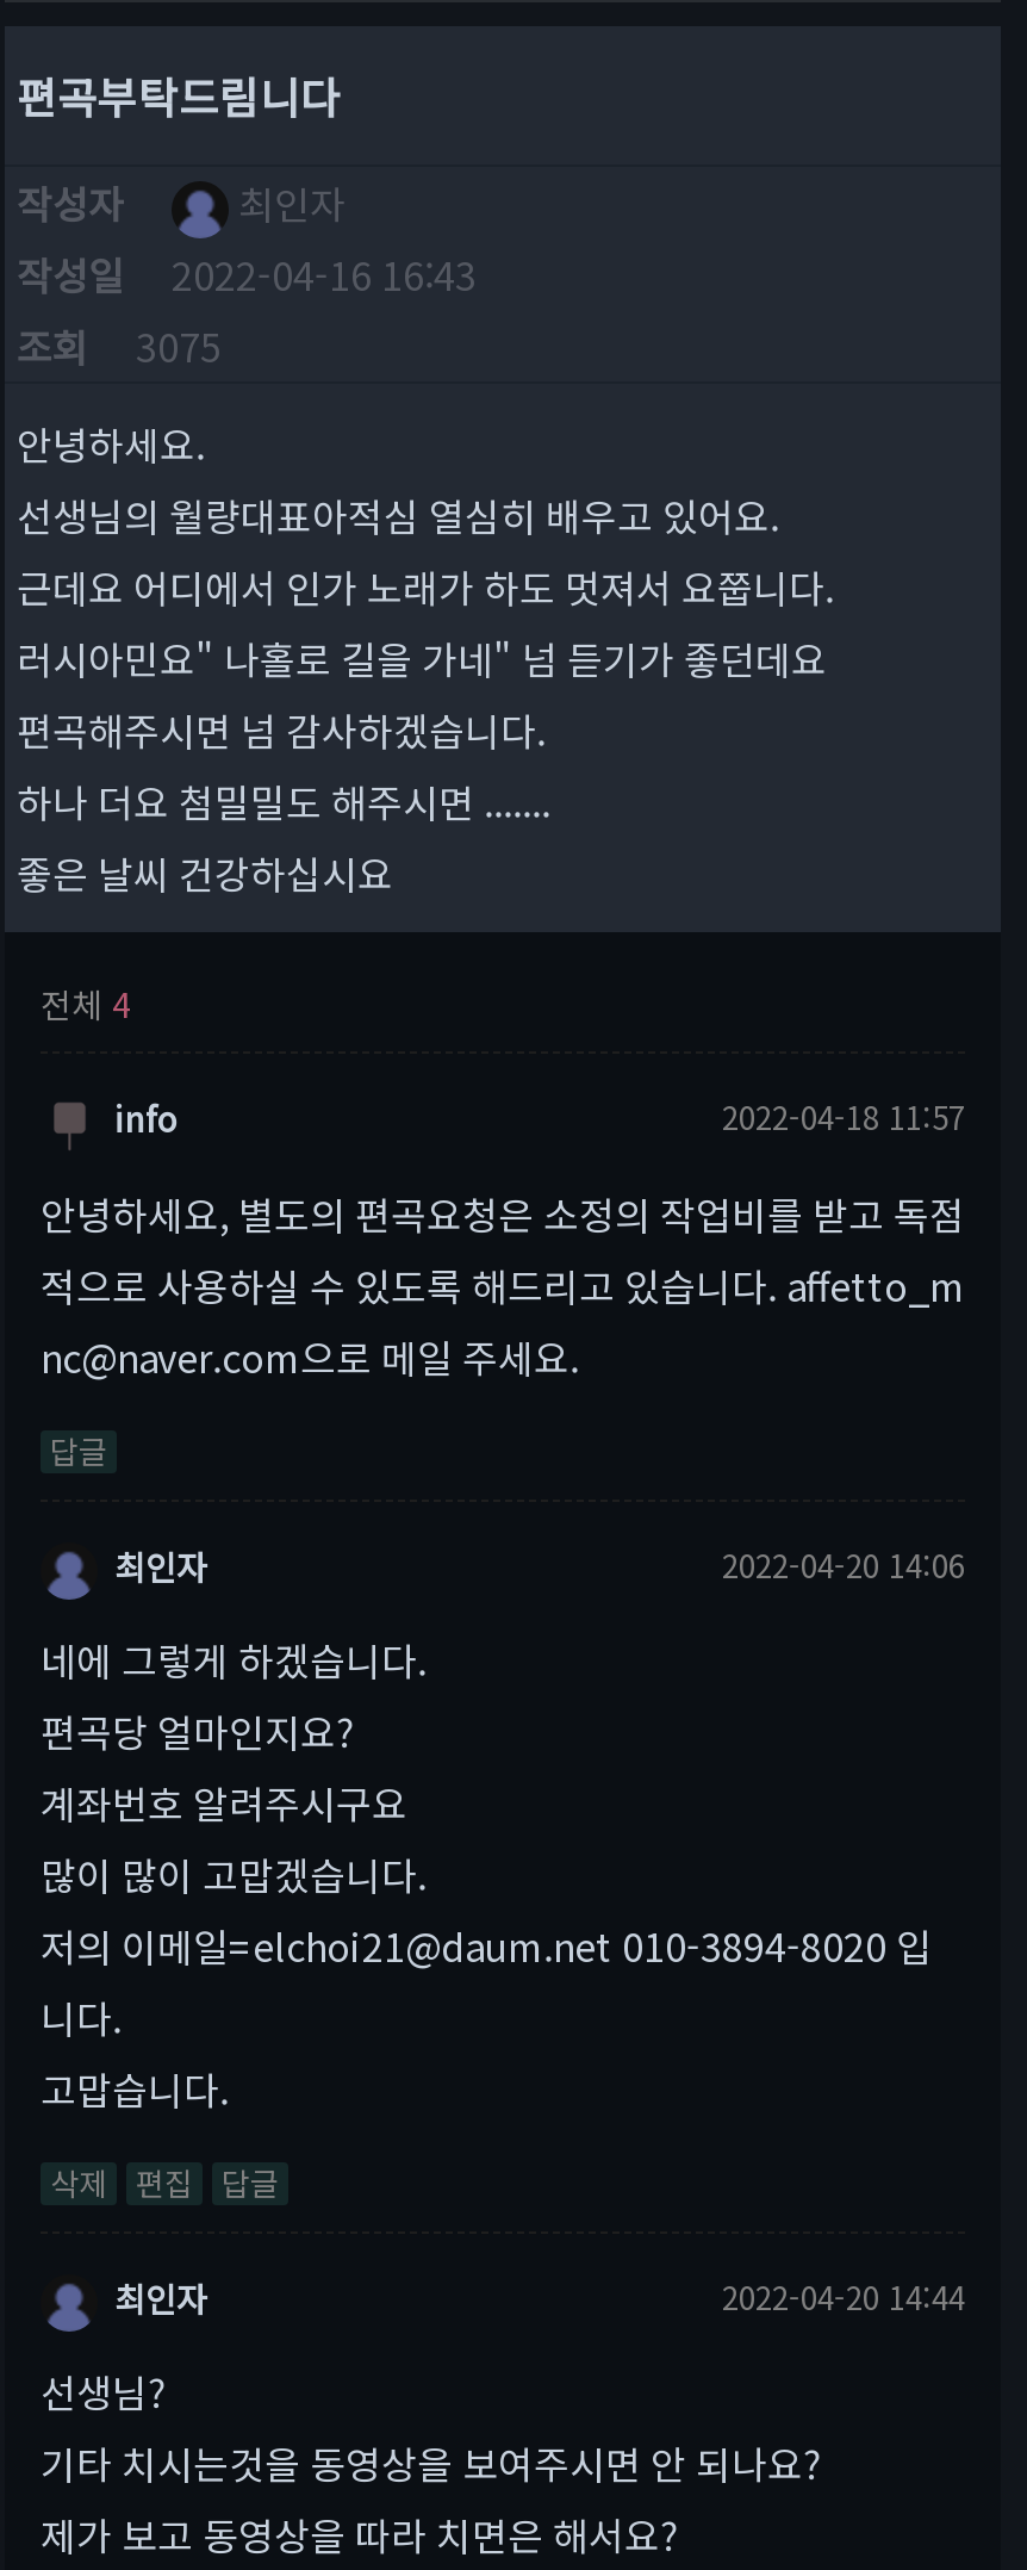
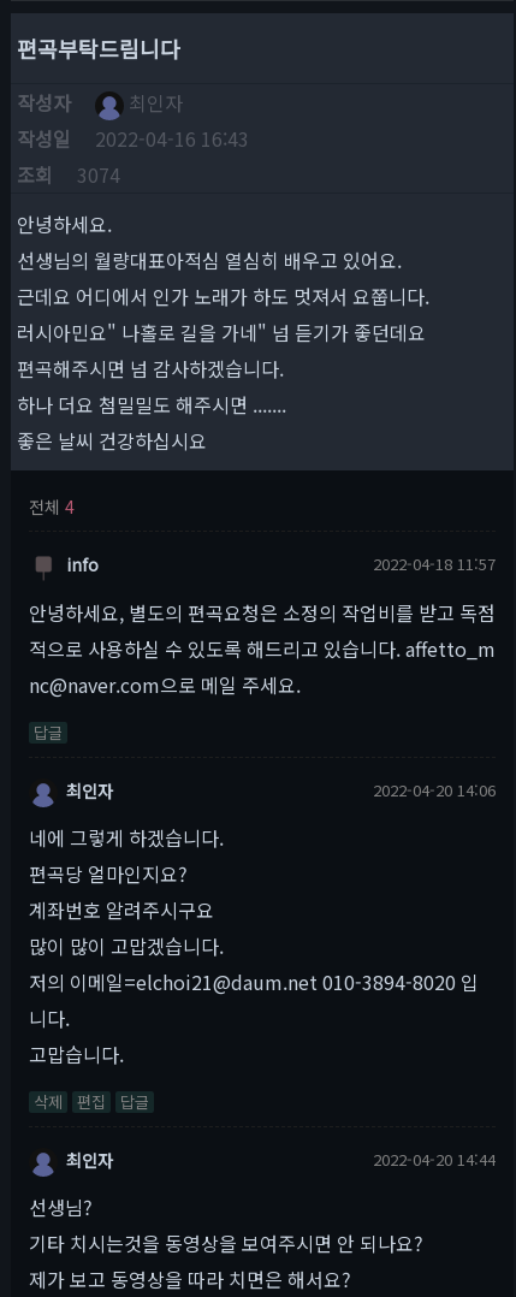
[17,318,222,375] 조회 3075 -> [17,160,120,189] 조회 3074

